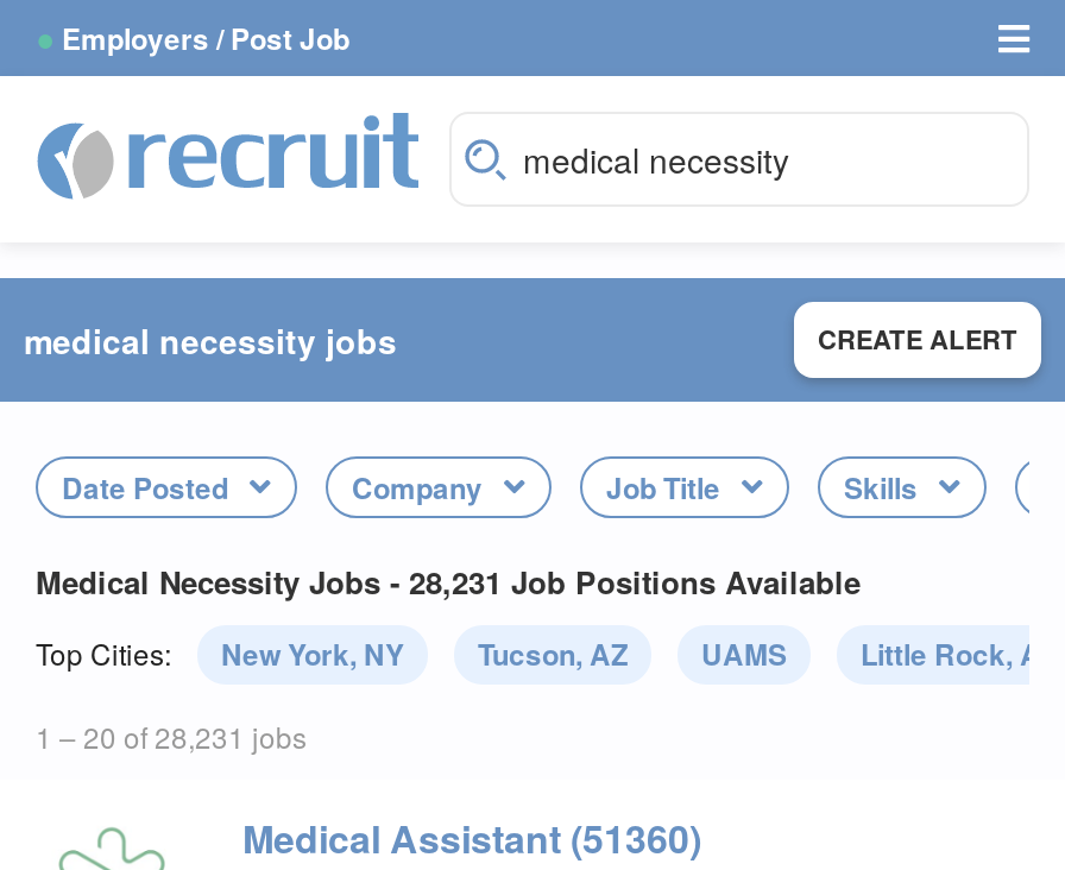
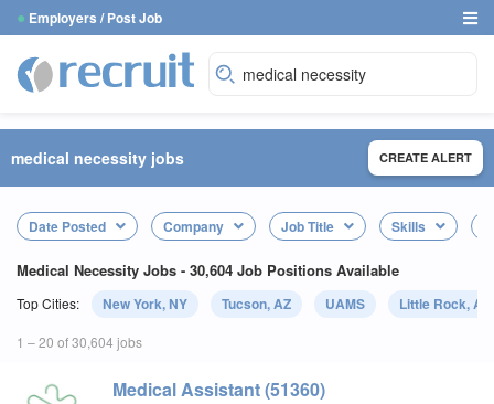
[36,559,861,604] Medical Necessity Jobs - 28,231 Job Positions Available -> [17,259,399,280] Medical Necessity Jobs - 30,604 Job Positions Available
[36,715,307,756] 1 – 20 of 28,231 jobs -> [17,332,142,351] 1 – 20 of 30,604 jobs

